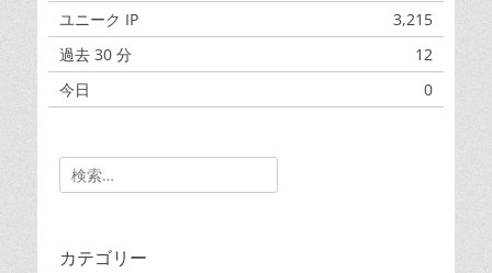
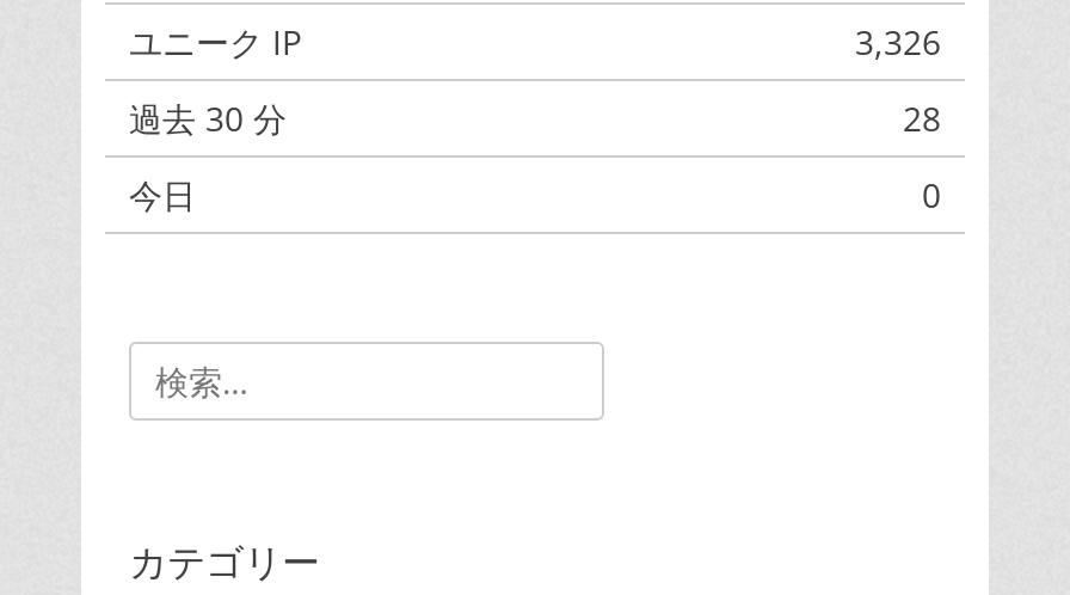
[393,8,433,29] 3,215 -> [855,18,941,63] 3,326
[415,43,433,64] 12 -> [903,94,941,140] 28

